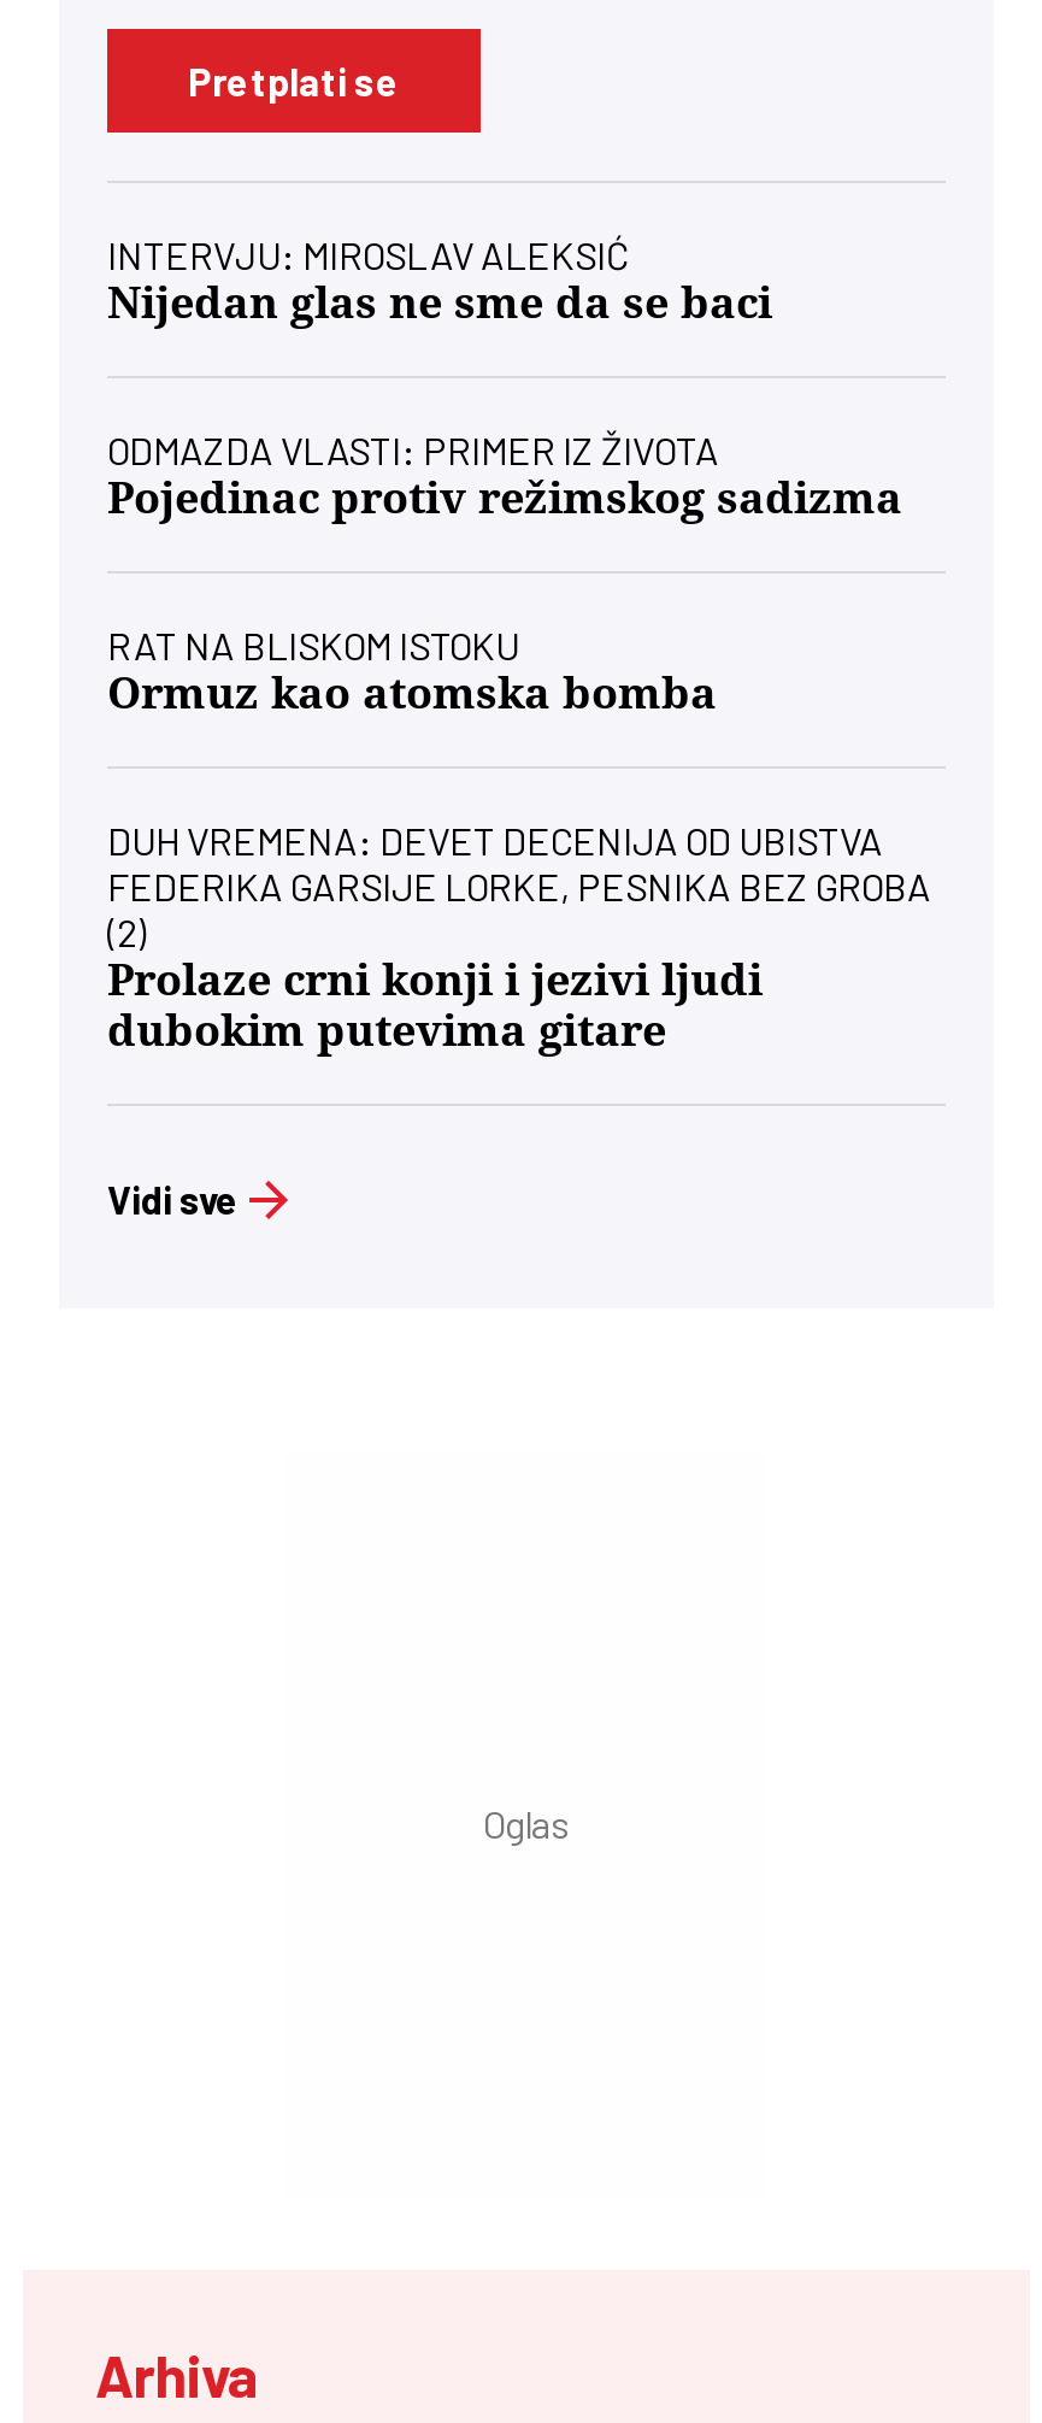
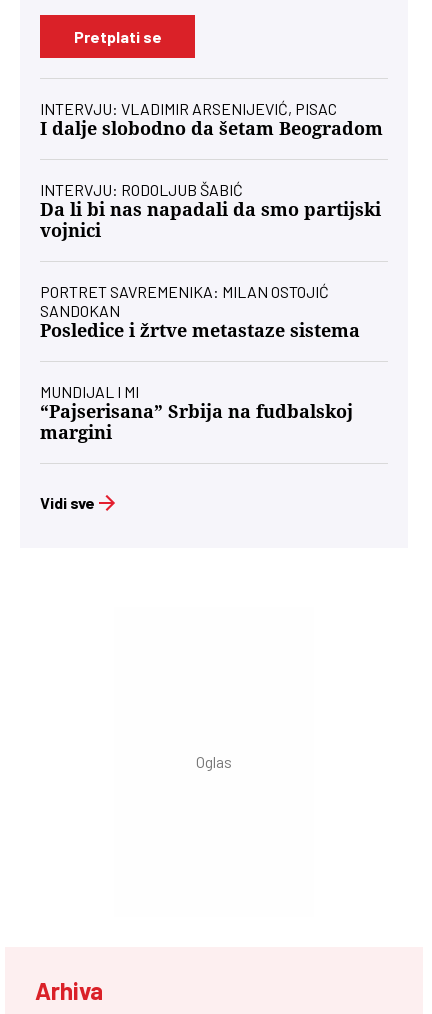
[107,231,772,327] INTERVJU: MIROSLAV ALEKSIĆ | Nijedan glas ne sme da se baci -> [40,99,383,139] INTERVJU: VLADIMIR ARSENIJEVIĆ, PISAC | I dalje slobodno da šetam Beogradom
[107,426,902,522] ODMAZDA VLASTI: PRIMER IZ ŽIVOTA | Pojedinac protiv režimskog sadizma -> [40,180,381,241] INTERVJU: RODOLJUB ŠABIĆ | Da li bi nas napadali da smo partijski | vojnici
[107,621,717,718] RAT NA BLISKOM ISTOKU | Ormuz kao atomska bomba -> [40,282,360,341] PORTRET SAVREMENIKA: MILAN OSTOJIĆ | SANDOKAN | Posledice i žrtve metastaze sistema
[107,816,931,1055] DUH VREMENA: DEVET DECENIJA OD UBISTVA | FEDERIKA GARSIJE LORKE, PESNIKA BEZ GROBA | (2) | Prolaze crni konji i jezivi ljudi | dubokim putevima gitare -> [40,382,353,443] MUNDIJAL I MI | “Pajserisana” Srbija na fudbalskoj | margini

